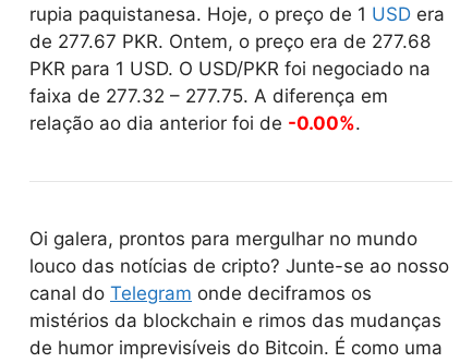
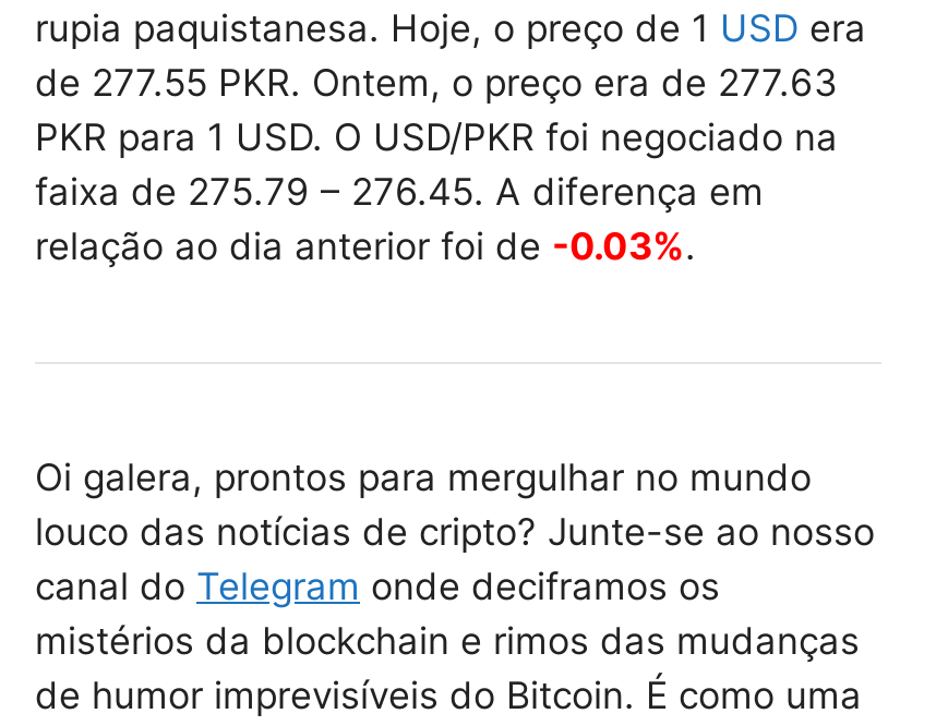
[29,31,431,52] de 277.67 PKR. Ontem, o preço era de 277.68 -> [35,61,838,105] de 277.55 PKR. Ontem, o preço era de 277.63
[29,85,388,107] faixa de 277.32 – 277.75. A diferença em -> [35,170,764,214] faixa de 275.79 – 276.45. A diferença em
[29,112,361,134] relação ao dia anterior foi de -0.00%. -> [35,225,696,268] relação ao dia anterior foi de -0.03%.

